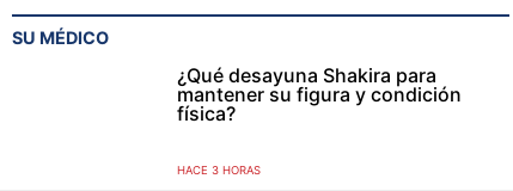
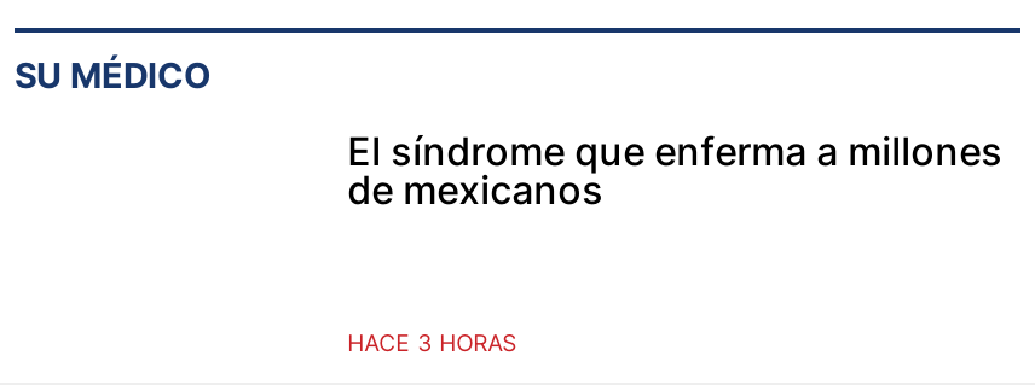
[177,64,461,126] ¿Qué desayuna Shakira para | mantener su figura y condición | física? -> [347,128,1003,215] El síndrome que enferma a millones | de mexicanos

